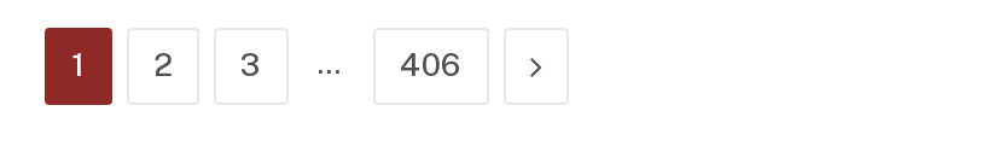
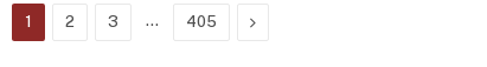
[400,46,463,82] 406 -> [186,12,217,30] 405

